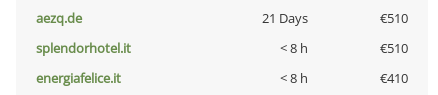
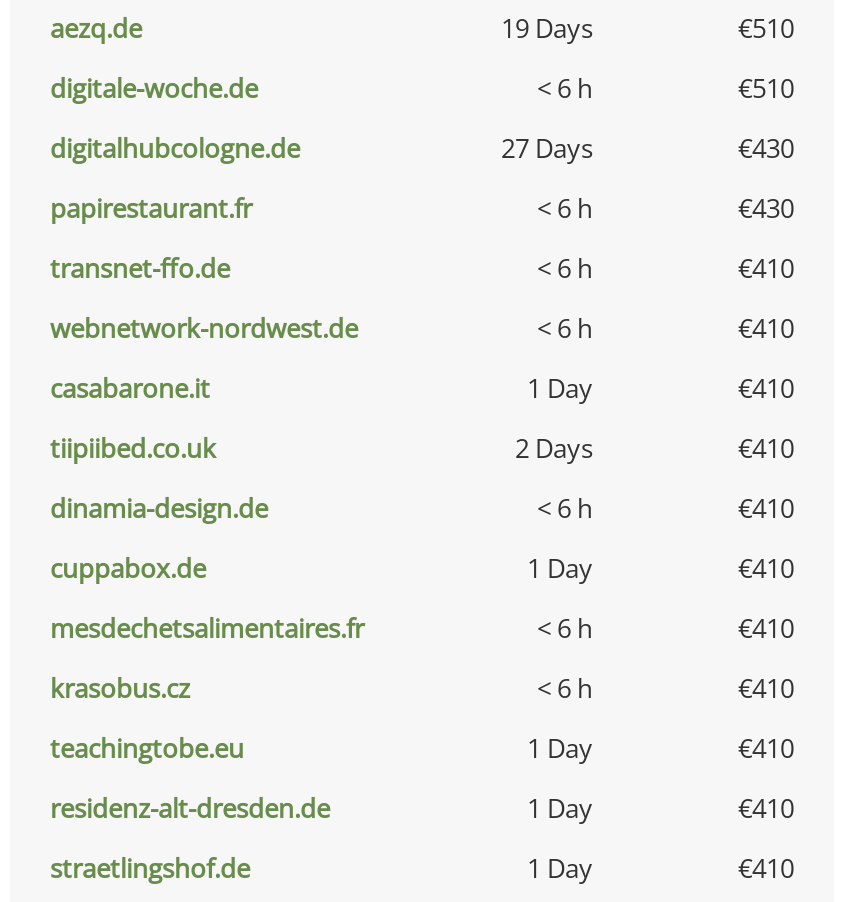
[261,9,307,27] 21 Days -> [501,10,593,46] 19 Days
[36,39,307,57] splendorhotel.it | < 8 h -> [50,70,593,106] digitale-woche.de | < 6 h
[36,69,307,87] energiafelice.it | < 8 h -> [50,130,794,886] digitalhubcologne.de | 27 Days | €430 | papirestaurant.fr | < 6 h | €430 | transnet-ffo.de | < 6 h | €410 | webnetwork-nordwest.de | < 6 h | €410 | casabarone.it | 1 Day | €410 | tiipiibed.co.uk | 2 Days | €410 | dinamia-design.de | < 6 h | €410 | cuppabox.de | 1 Day | €410 | mesdechetsalimentaires.fr | < 6 h | €410 | krasobus.cz | < 6 h | €410 | teachingtobe.eu | 1 Day | €410 | residenz-alt-dresden.de | 1 Day | €410 | straetlingshof.de | 1 Day

